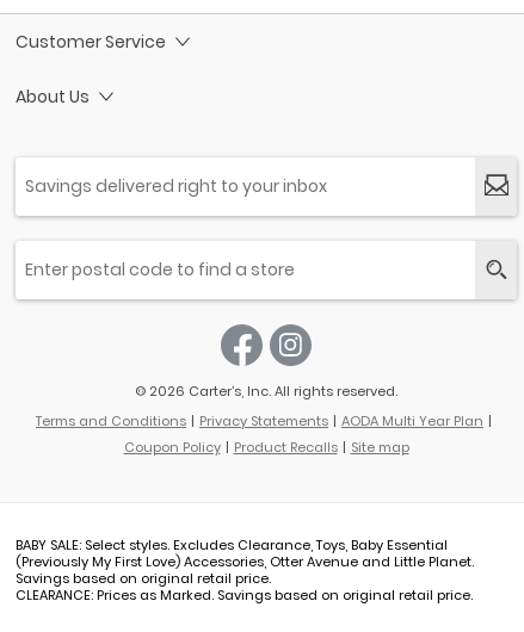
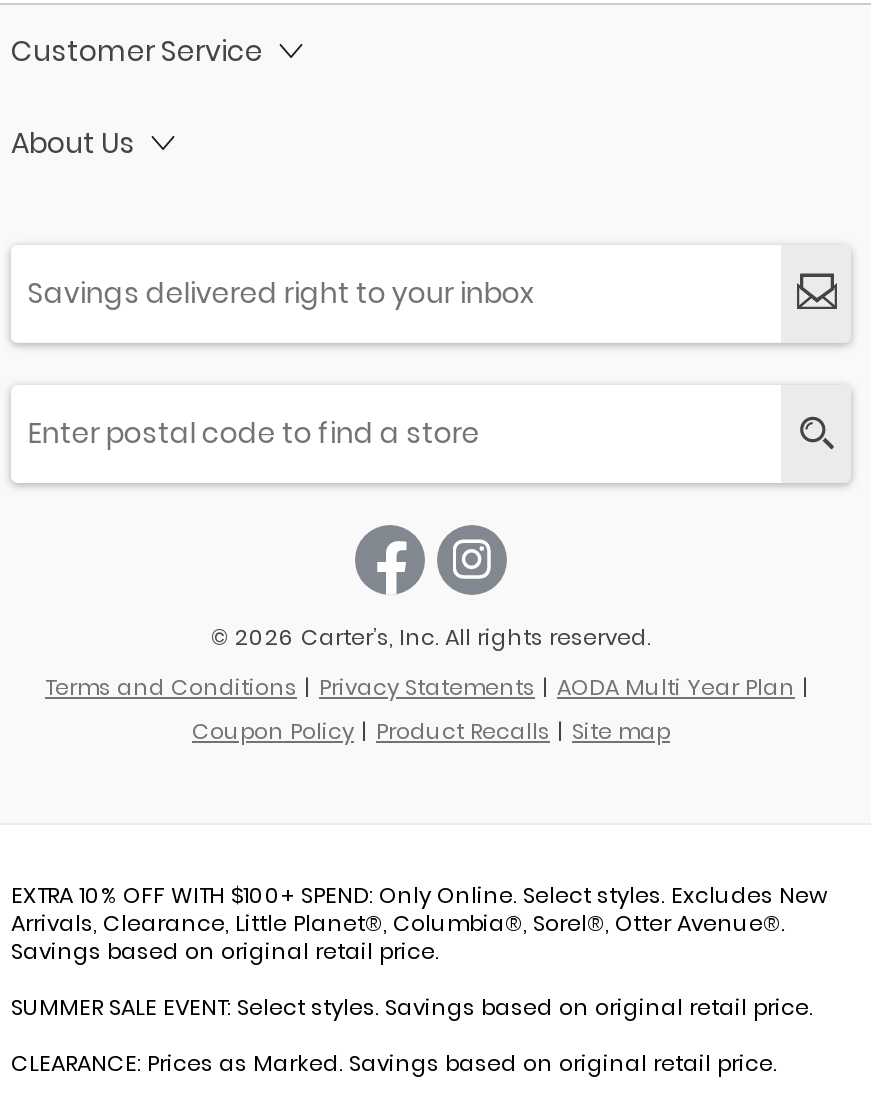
[16,535,474,571] BABY SALE: Select styles. Excludes Clearance, Toys, Baby Essential | (Previously My First Love) Accessories, Otter Avenue and Little Planet. -> [11,879,827,939] EXTRA 10% OFF WITH $100+ SPEND: Only Online. Select styles. Excludes New | Arrivals, Clearance, Little Planet®, Columbia®, Sorel®, Otter Avenue®.
none -> [11,991,813,1023] SUMMER SALE EVENT: Select styles. Savings based on original retail price.

